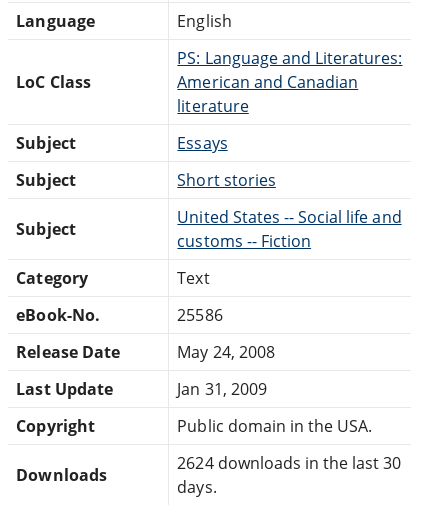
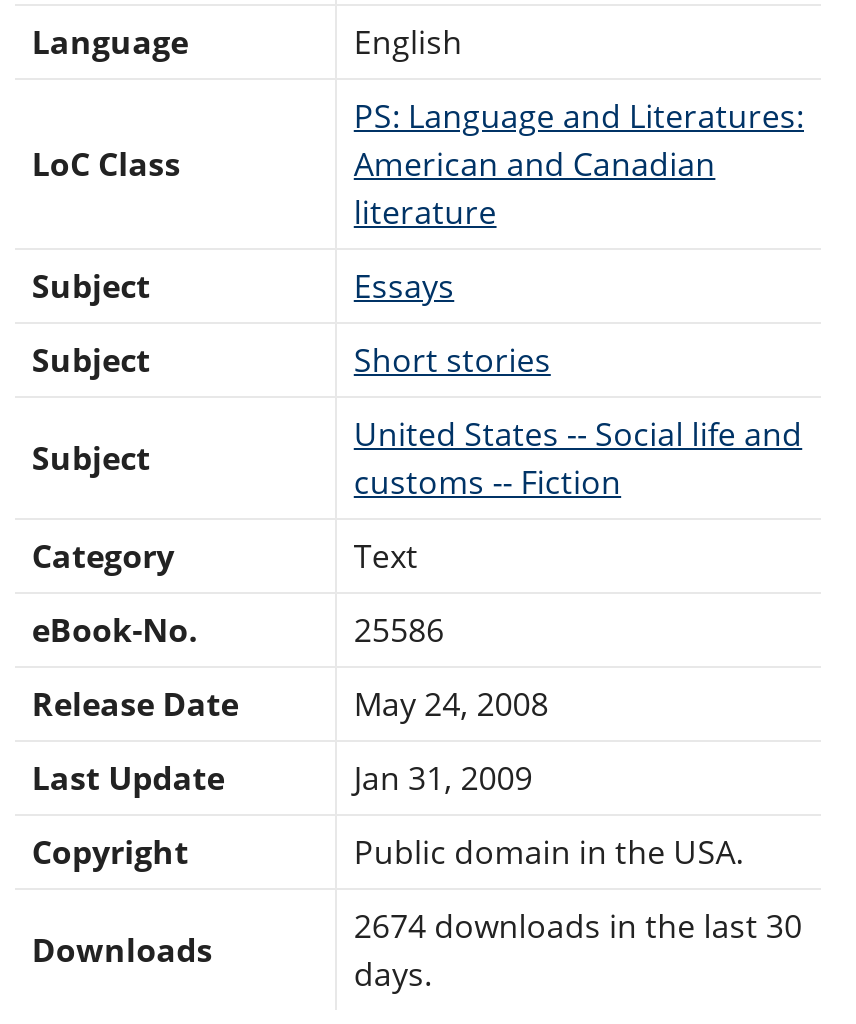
[177,452,401,474] 2624 downloads in the last 30 -> [354,903,802,947] 2674 downloads in the last 30

